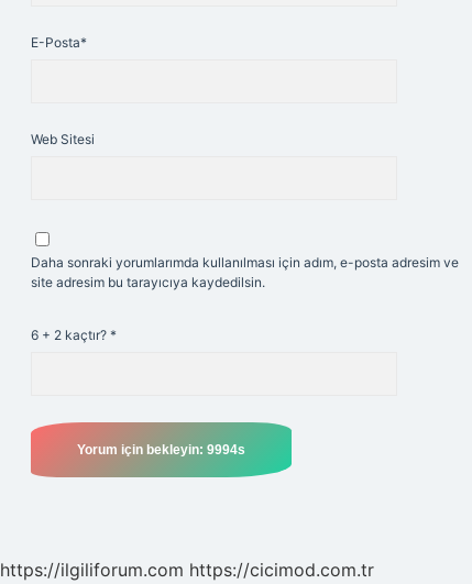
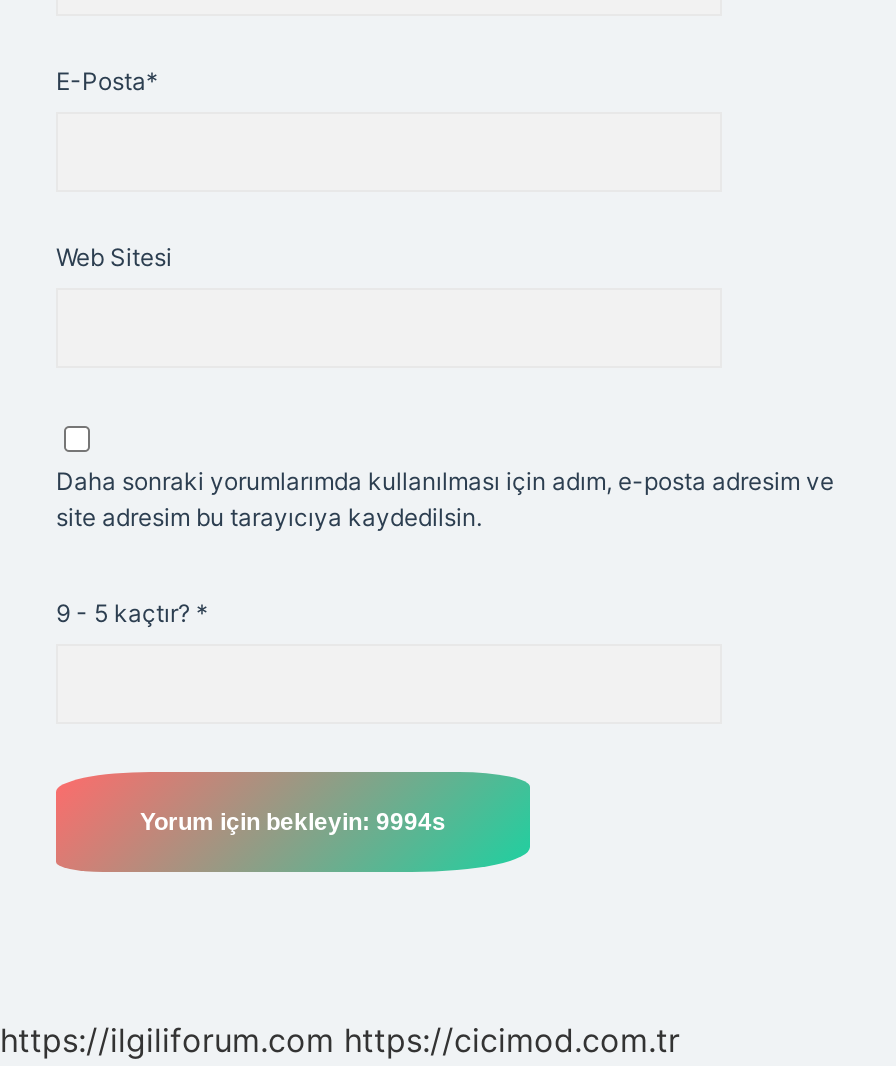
[31,327,117,343] 6 + 2 kaçtır? * -> [56,598,208,628] 9 - 5 kaçtır? *

